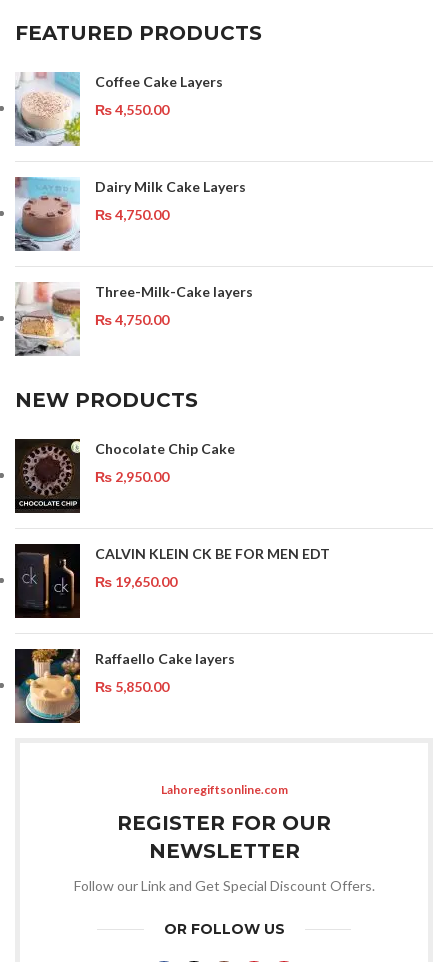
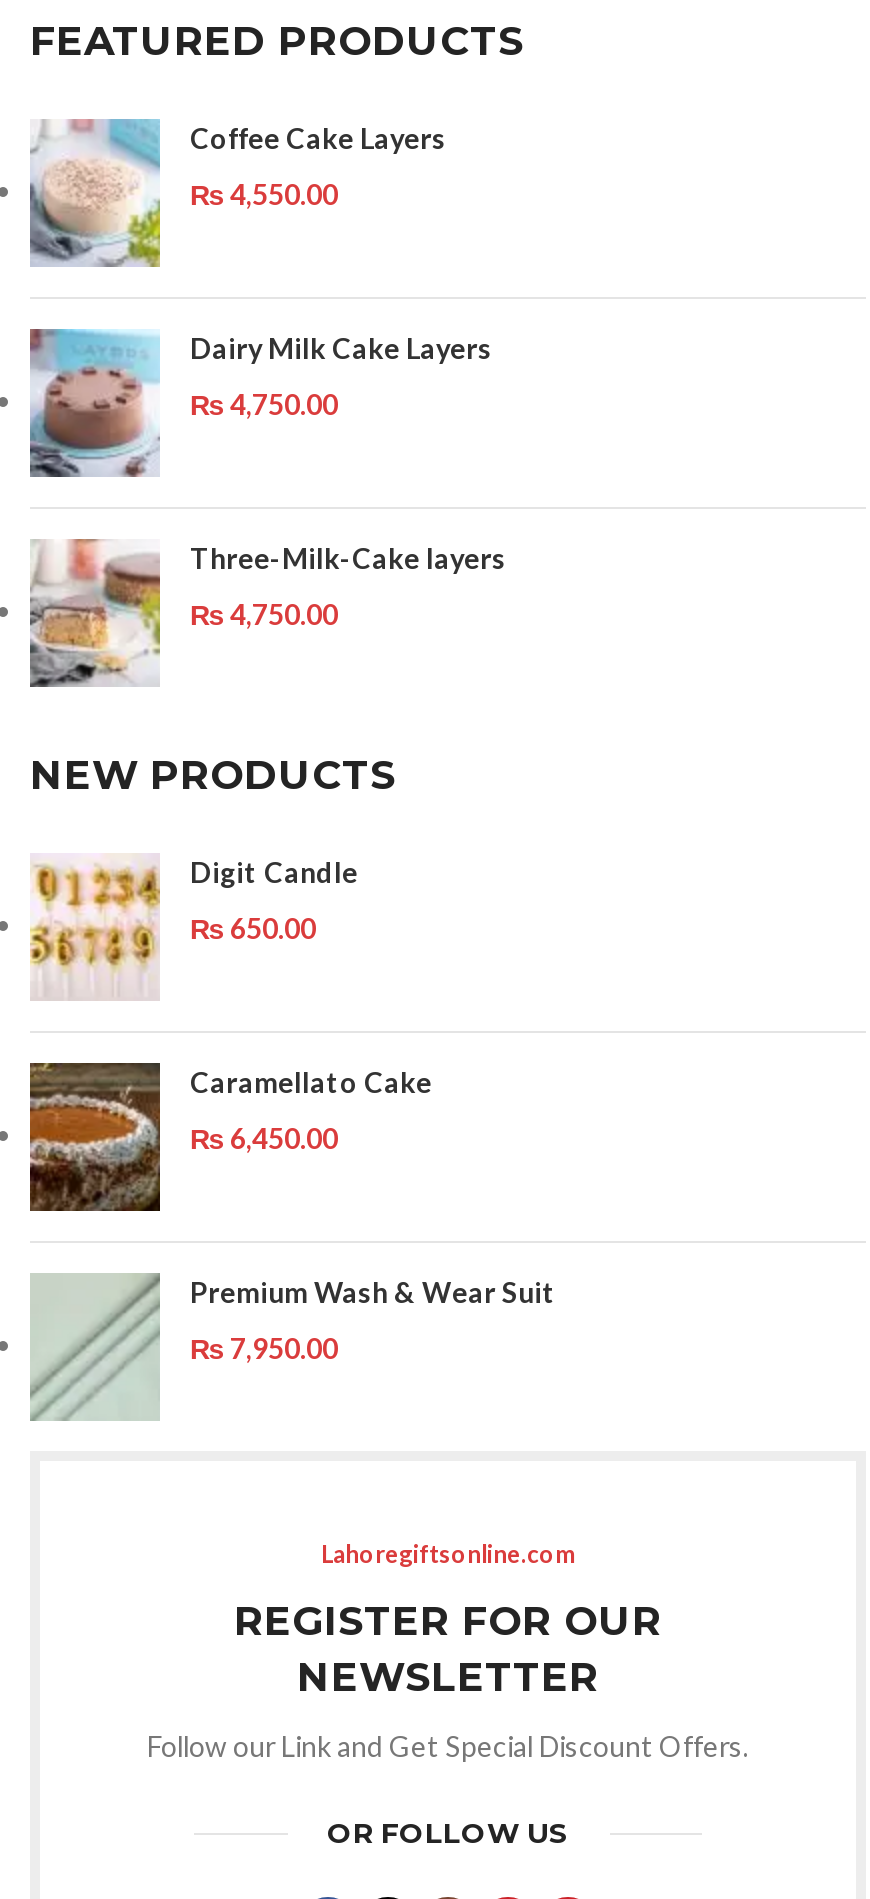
[14,438,235,514] [image] | Chocolate Chip Cake -> [30,853,358,1001] [image] | Digit Candle
[95,468,169,485] ₨ 2,950.00 -> [190,911,316,945] ₨ 650.00
[14,544,330,618] [image] | CALVIN KLEIN CK BE FOR MEN EDT -> [28,1061,432,1211] [image] | Caramellato Cake
[95,573,177,590] ₨ 19,650.00 -> [190,1121,338,1155] ₨ 6,450.00
[14,648,235,724] [image] | Raffaello Cake layers -> [30,1273,556,1421] [image] | Premium Wash & Wear Suit
[95,678,169,695] ₨ 5,850.00 -> [190,1331,338,1365] ₨ 7,950.00

